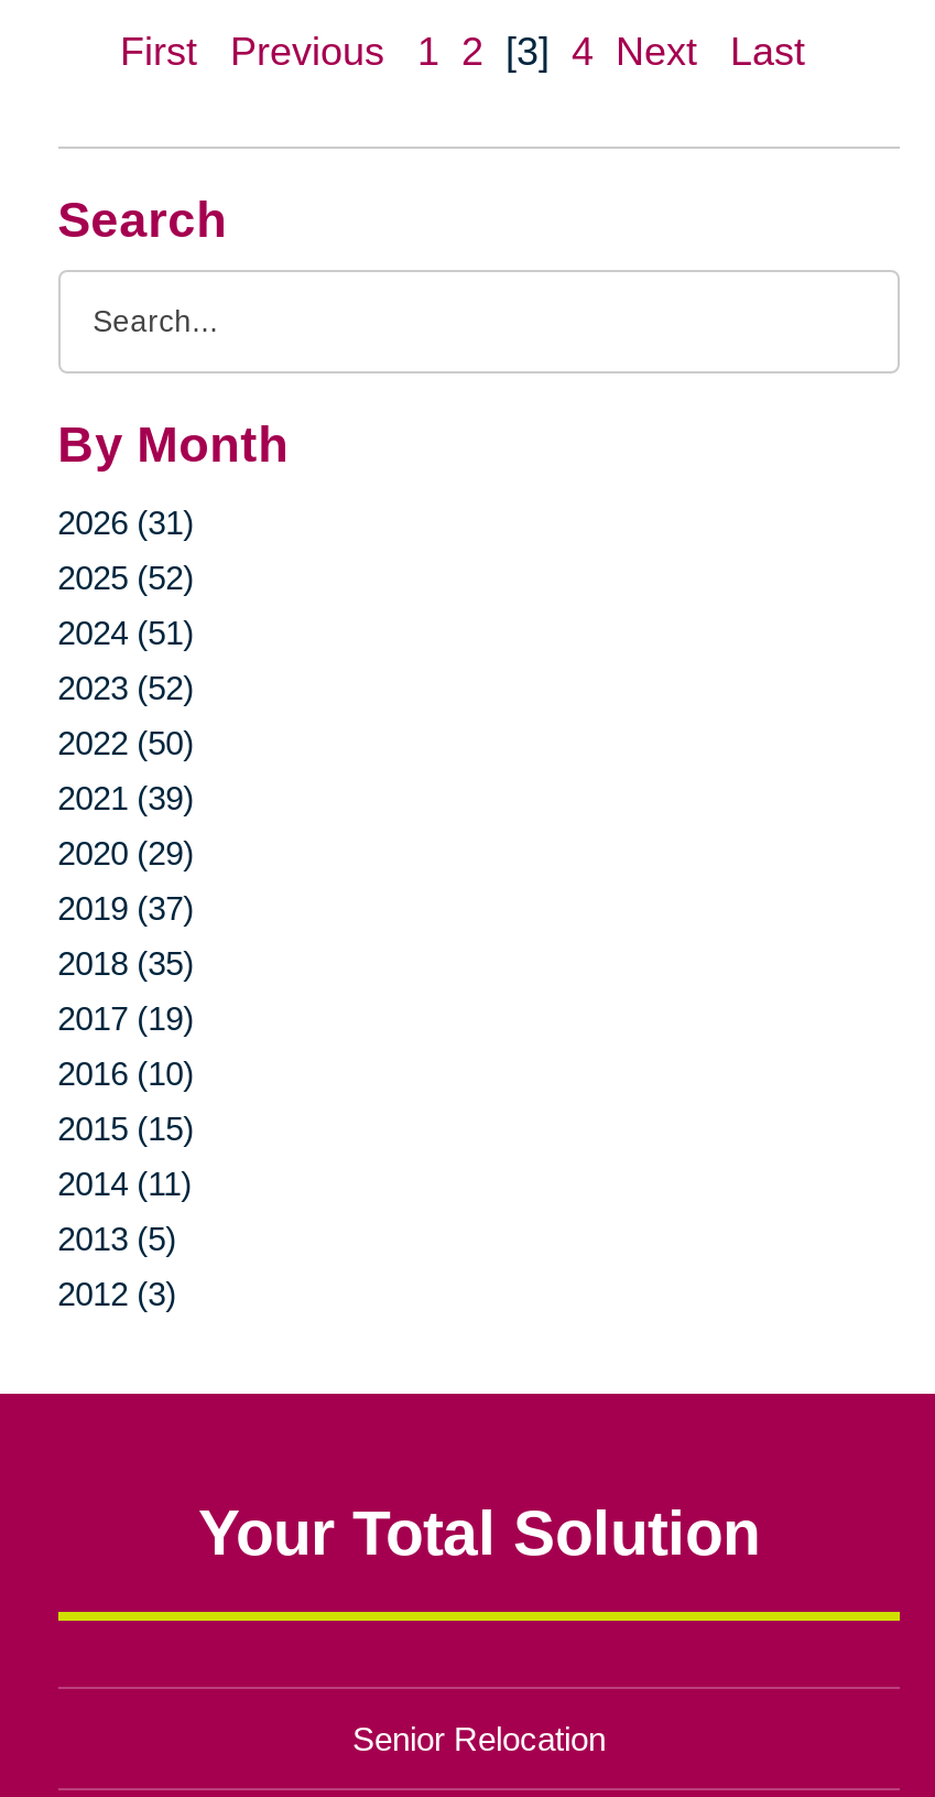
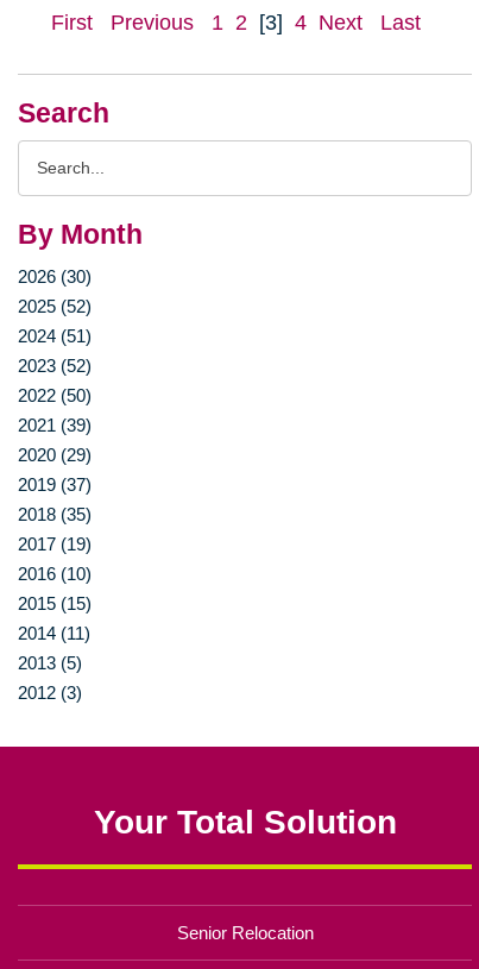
[58,503,194,541] 2026 (31) -> [17,266,91,286] 2026 (30)

